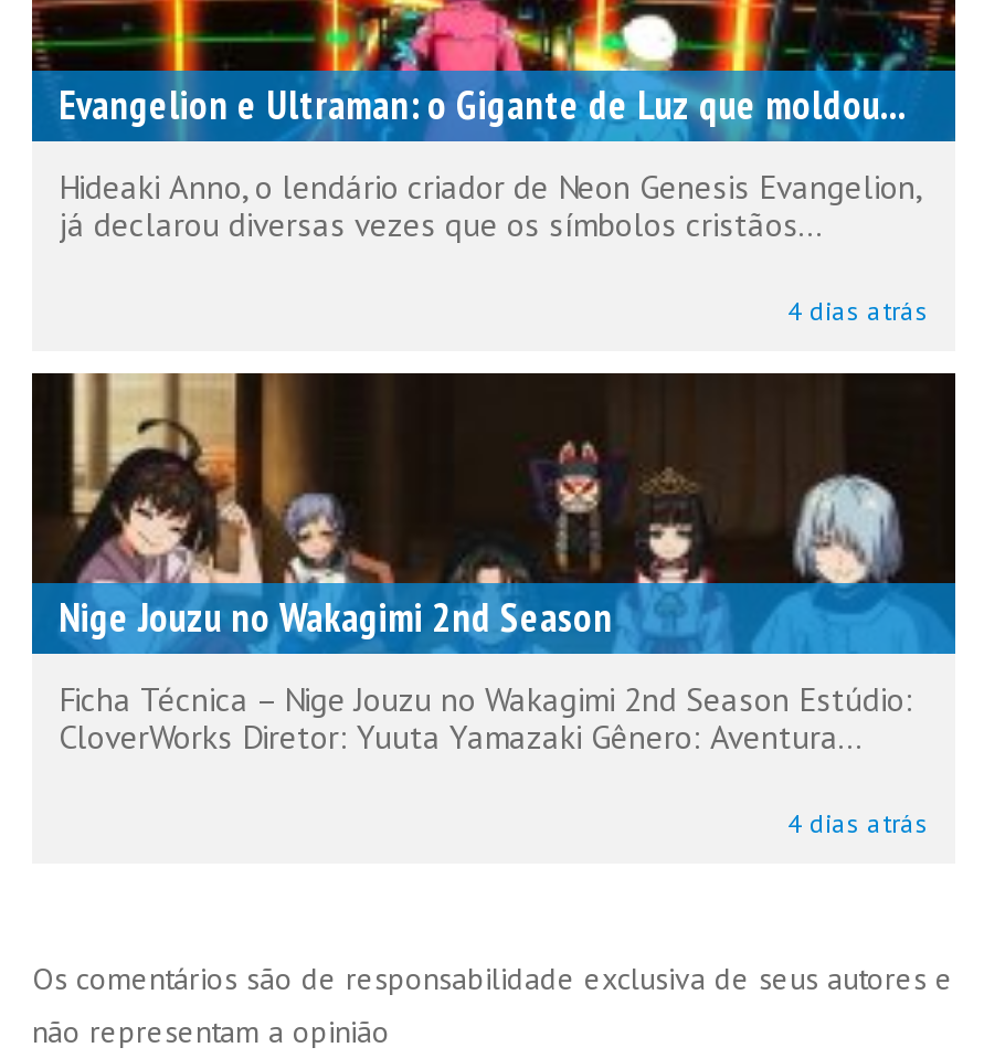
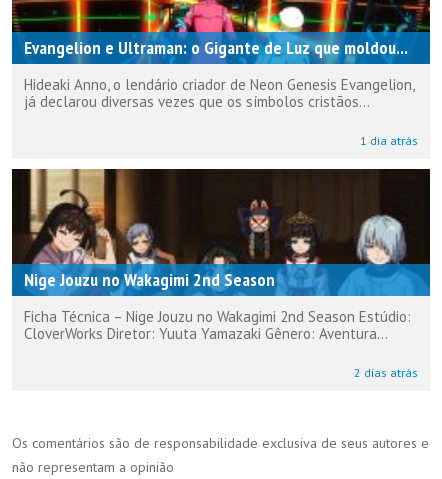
[787,293,929,326] 4 dias atrás -> [360,132,418,147] 1 dia atrás
[787,805,929,838] 4 dias atrás -> [354,364,418,379] 2 dias atrás

